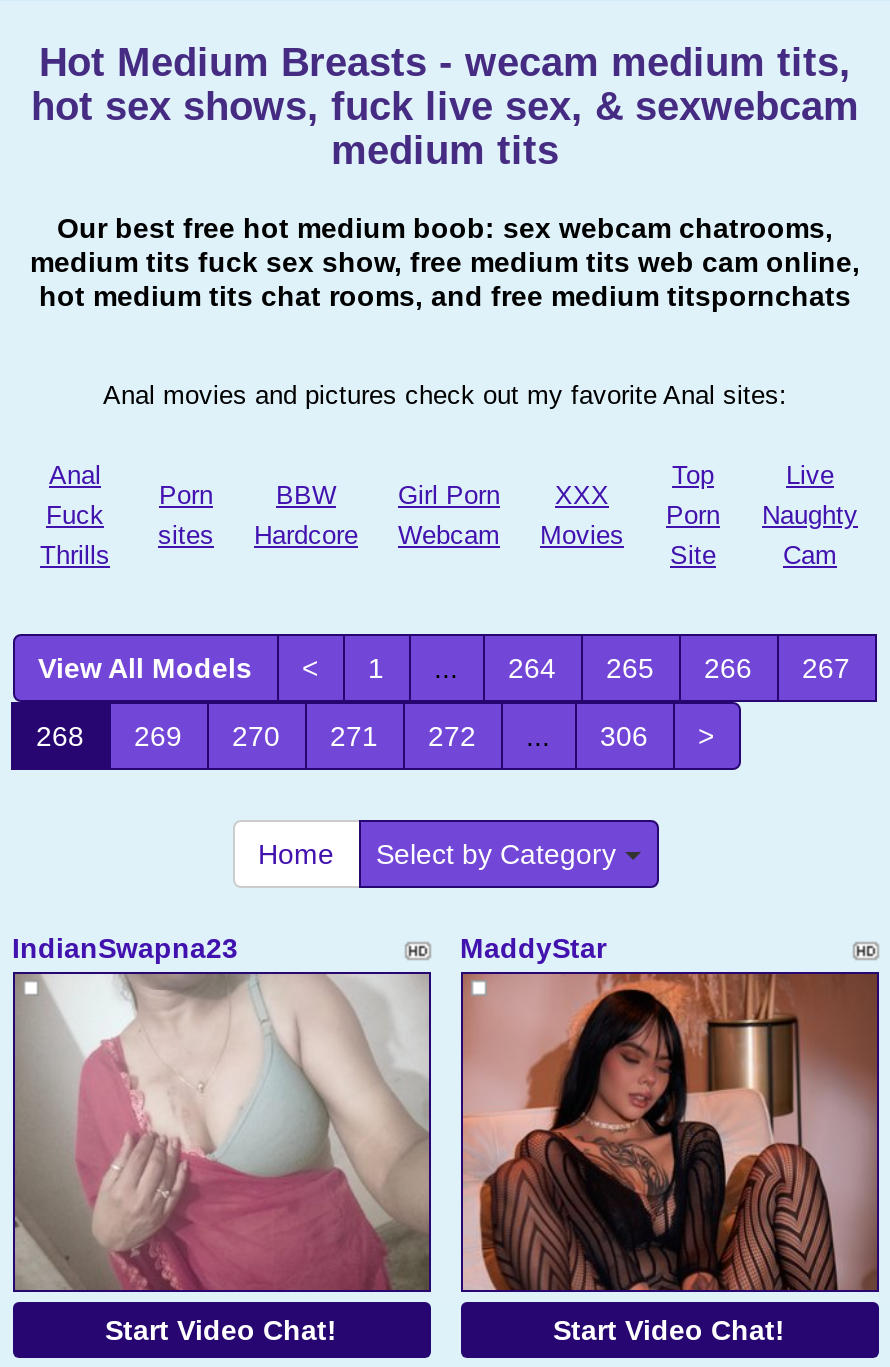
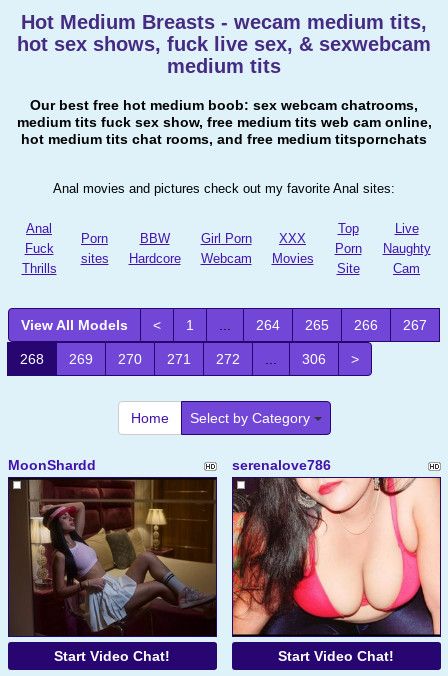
[12,932,238,964] IndianSwapna23 -> [7,457,95,473] MoonShardd
[460,932,606,964] MaddyStar -> [231,457,330,473] serenalove786
[13,972,431,1292] [image] -> [8,477,217,637] [image]
[461,972,879,1292] [image] -> [232,477,441,637] [image]

